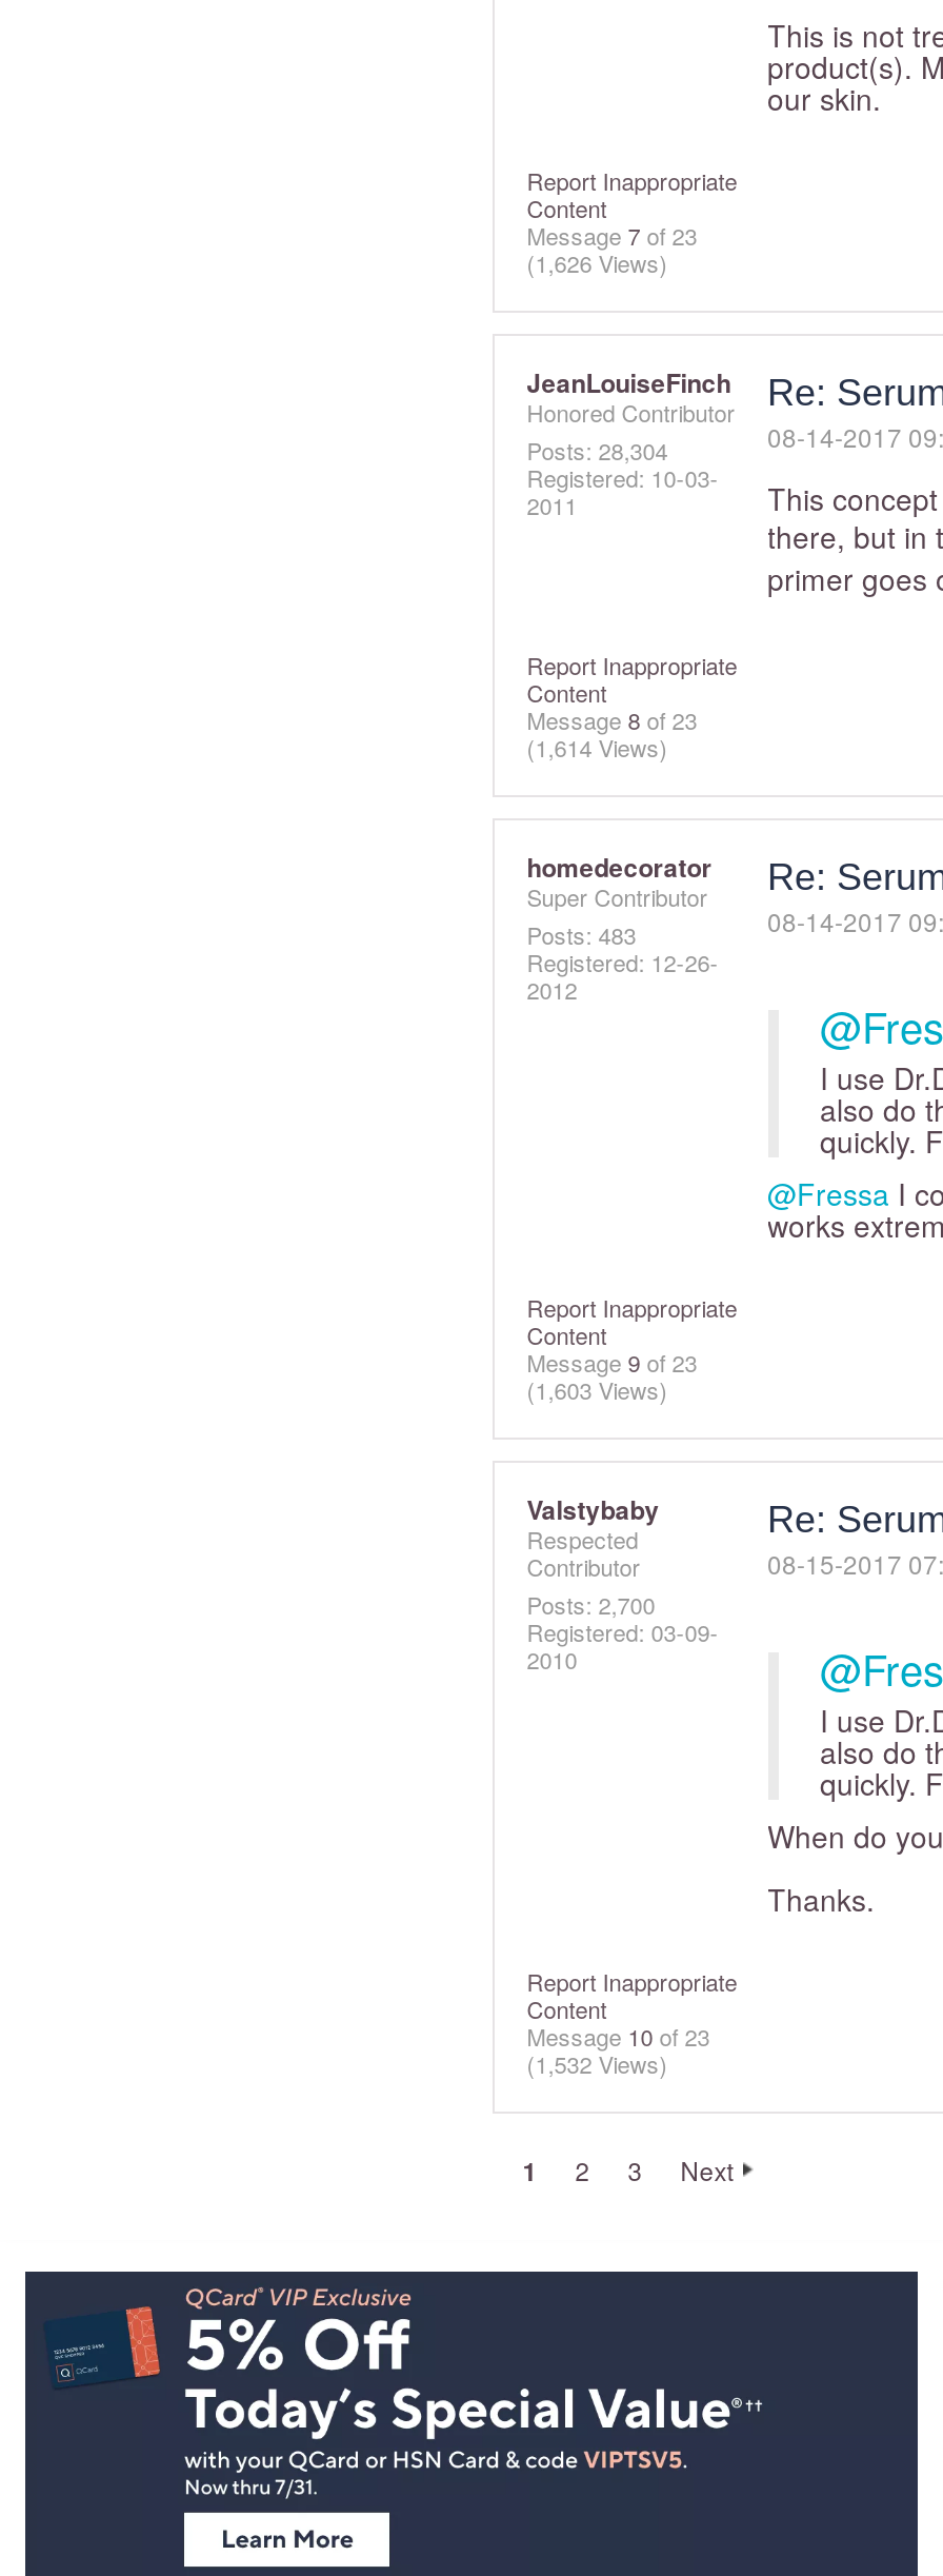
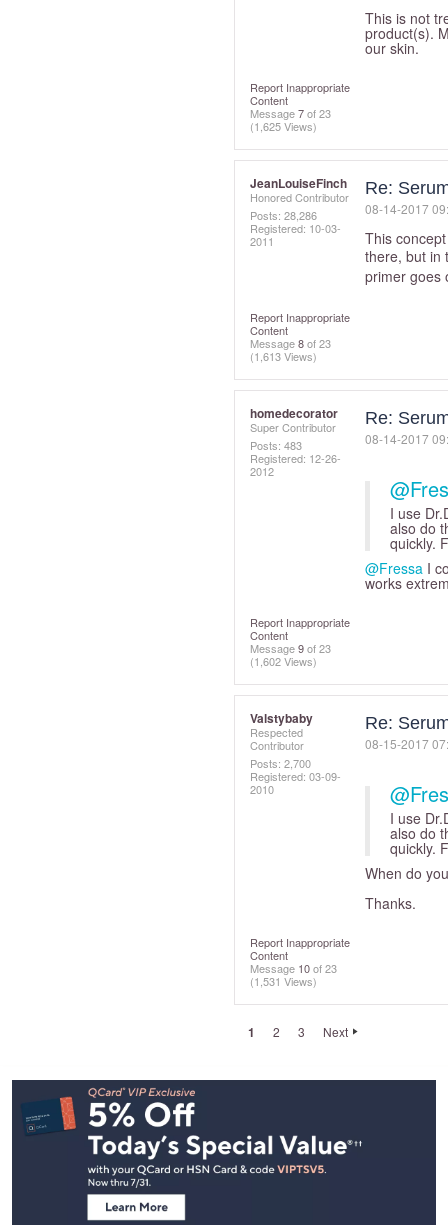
[527,245,668,279] (1,626 Views) -> [250,118,317,134] (1,625 Views)
[527,433,668,467] Posts: 28,304 -> [250,207,317,223] Posts: 28,286
[527,730,668,764] (1,614 Views) -> [250,348,317,364] (1,613 Views)
[527,1372,668,1406] (1,603 Views) -> [250,653,317,669] (1,602 Views)
[527,2046,668,2080] (1,532 Views) -> [250,973,317,989] (1,531 Views)

